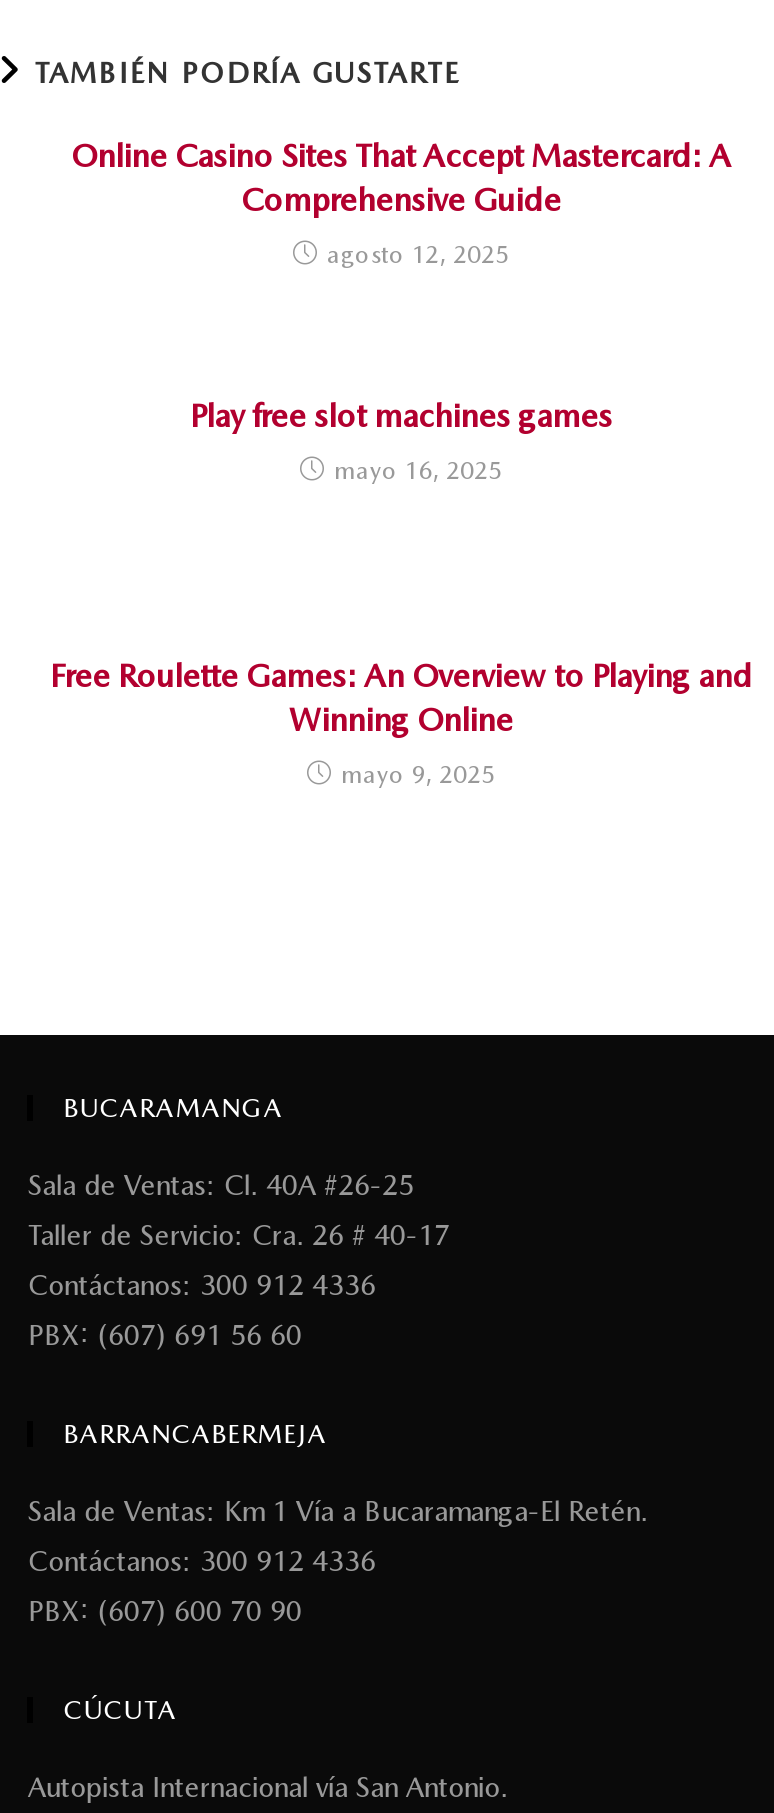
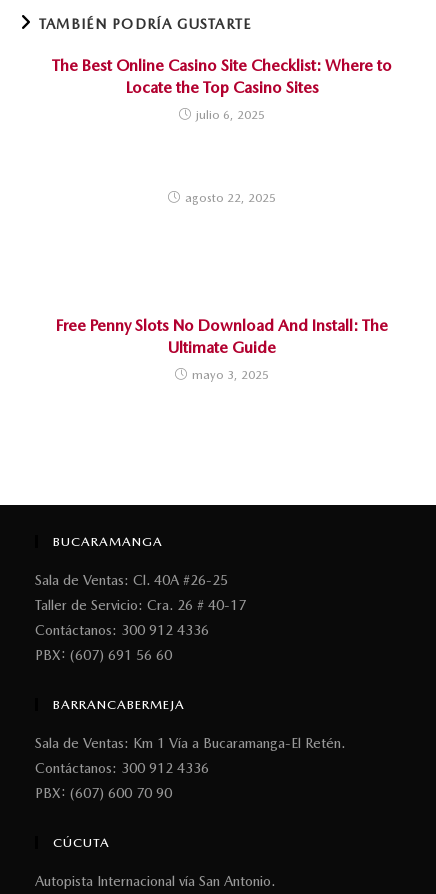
[71,137,731,269] Online Casino Sites That Accept Mastercard: A | Comprehensive Guide | agosto 12, 2025 -> [52,56,392,122] The Best Online Casino Site Checklist: Where to | Locate the Top Casino Sites | julio 6, 2025
[190,397,612,485] Play free slot machines games | mayo 16, 2025 -> [185,191,276,205] agosto 22, 2025
[50,657,752,789] Free Roulette Games: An Overview to Playing and | Winning Online | mayo 9, 2025 -> [56,316,388,382] Free Penny Slots No Download And Install: The | Ultimate Guide | mayo 3, 2025

